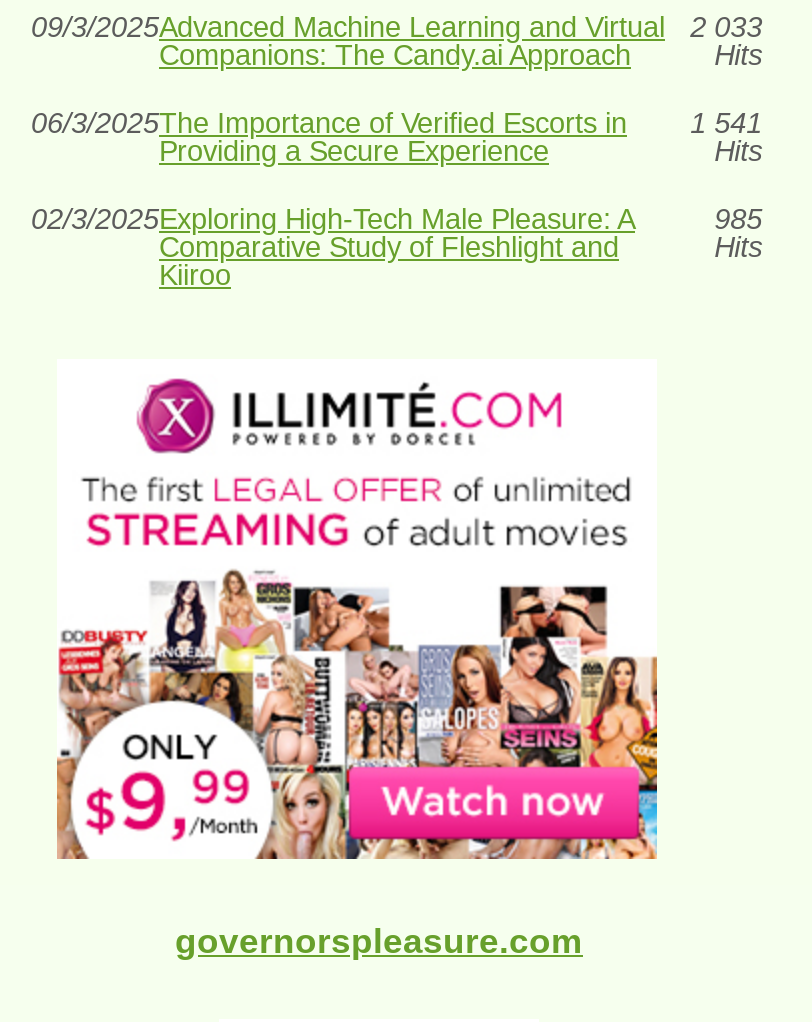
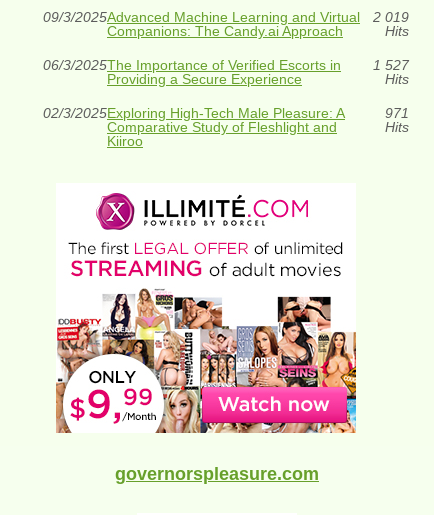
[31,10,762,42] 09/3/2025Advanced Machine Learning and Virtual 2 033 -> [43,9,409,25] 09/3/2025Advanced Machine Learning and Virtual 2 019
[31,106,762,138] 06/3/2025The Importance of Verified Escorts in 1 541 -> [43,57,409,73] 06/3/2025The Importance of Verified Escorts in 1 527
[714,202,762,234] 985 -> [385,105,409,121] 971

